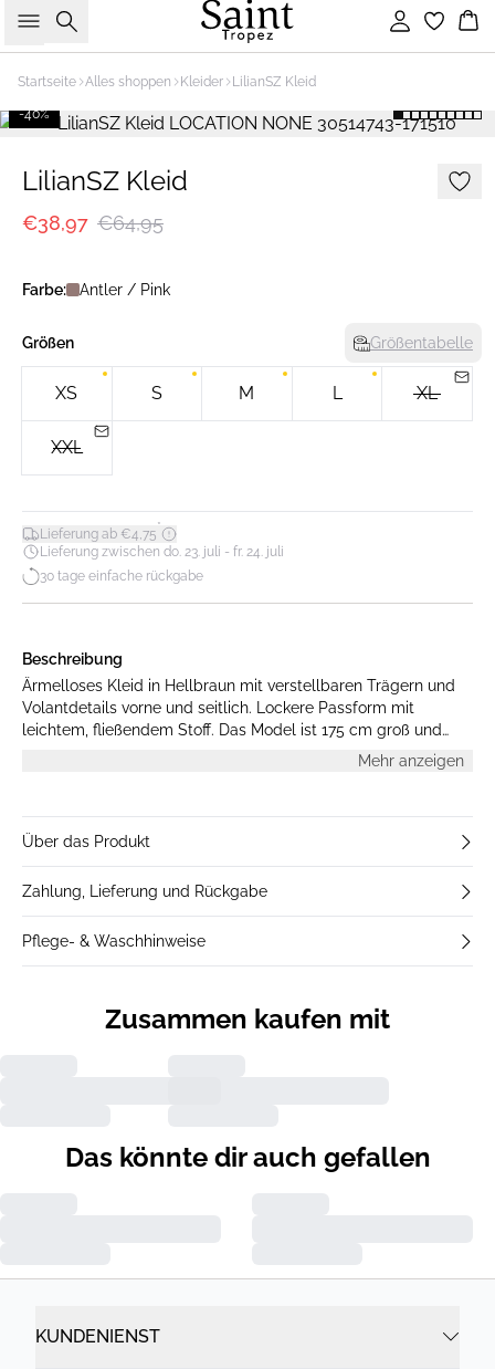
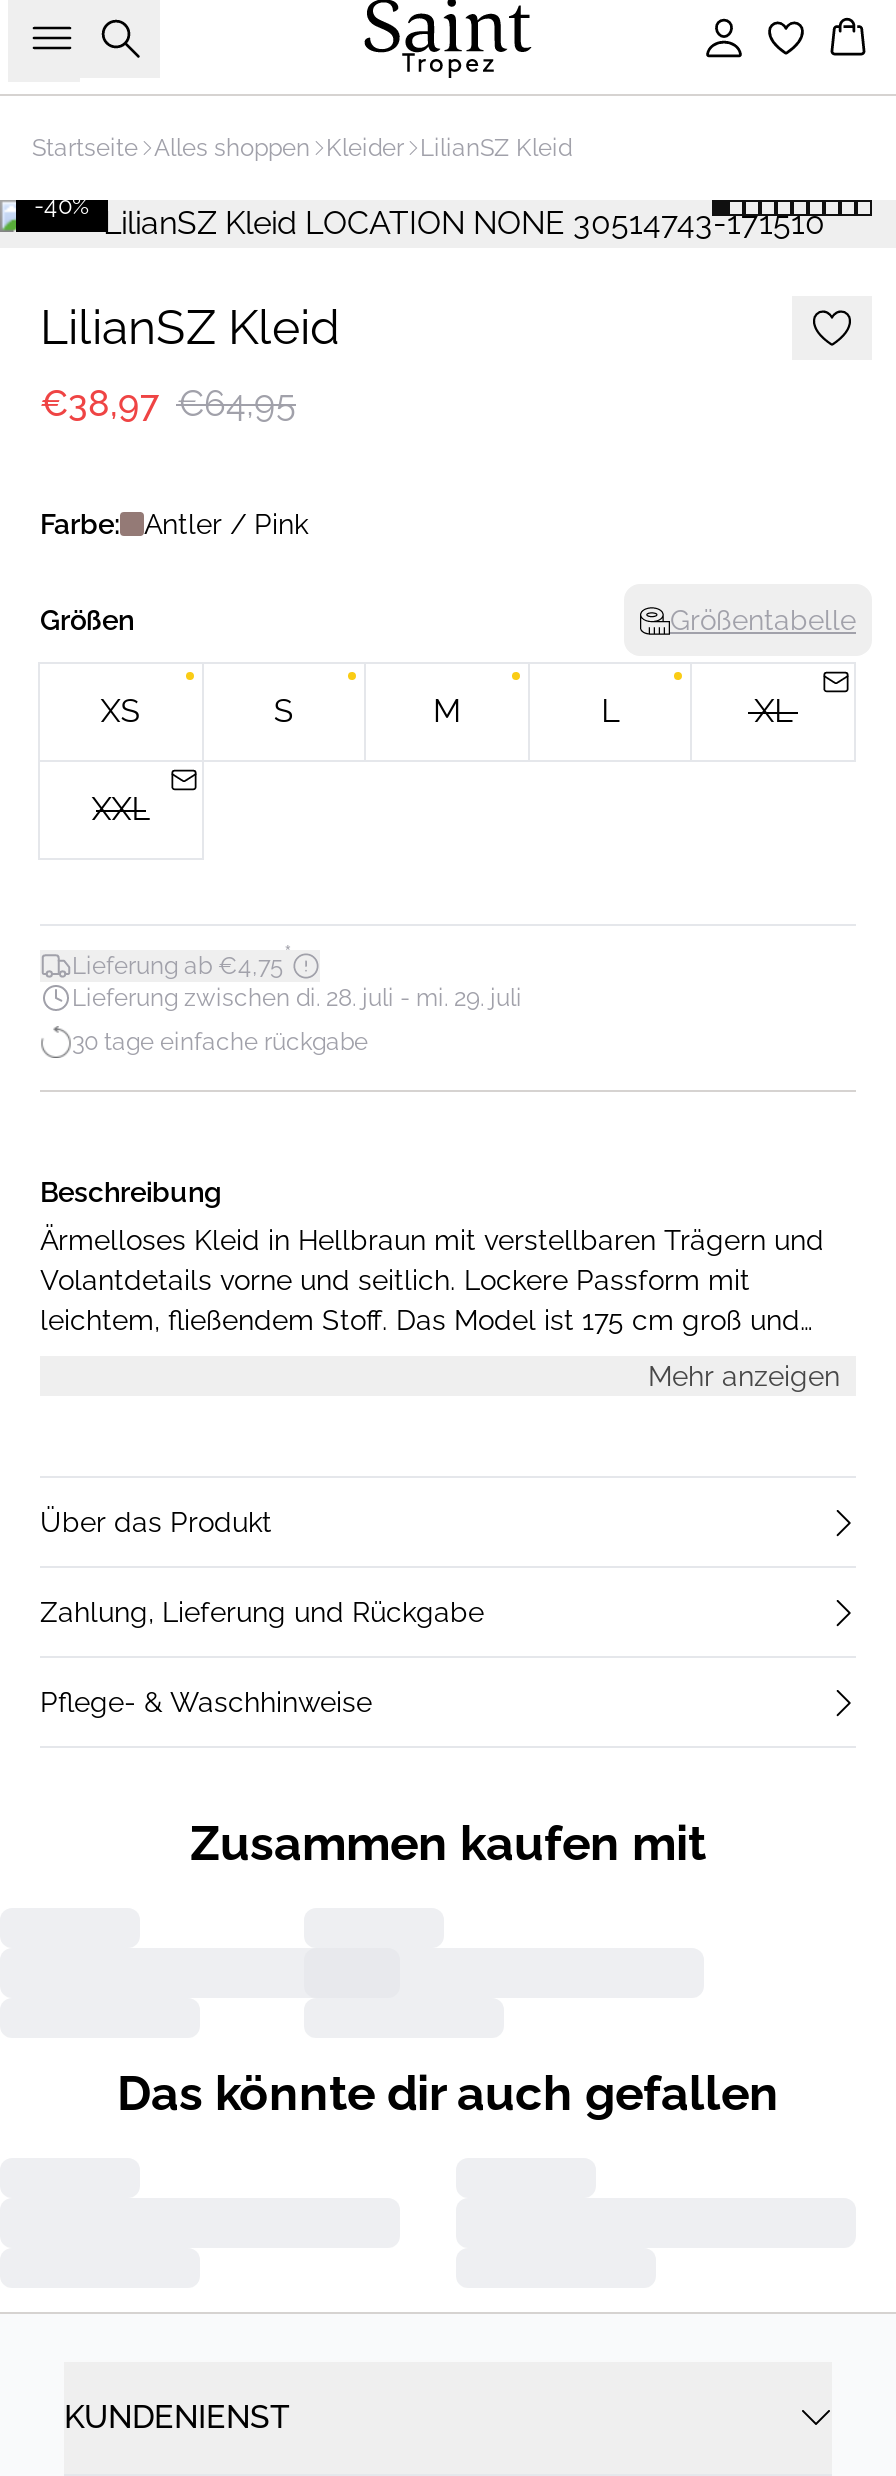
[40,544,284,560] Lieferung zwischen do. 23. juli - fr. 24. juli -> [72,984,522,1012] Lieferung zwischen di. 28. juli - mi. 29. juli

